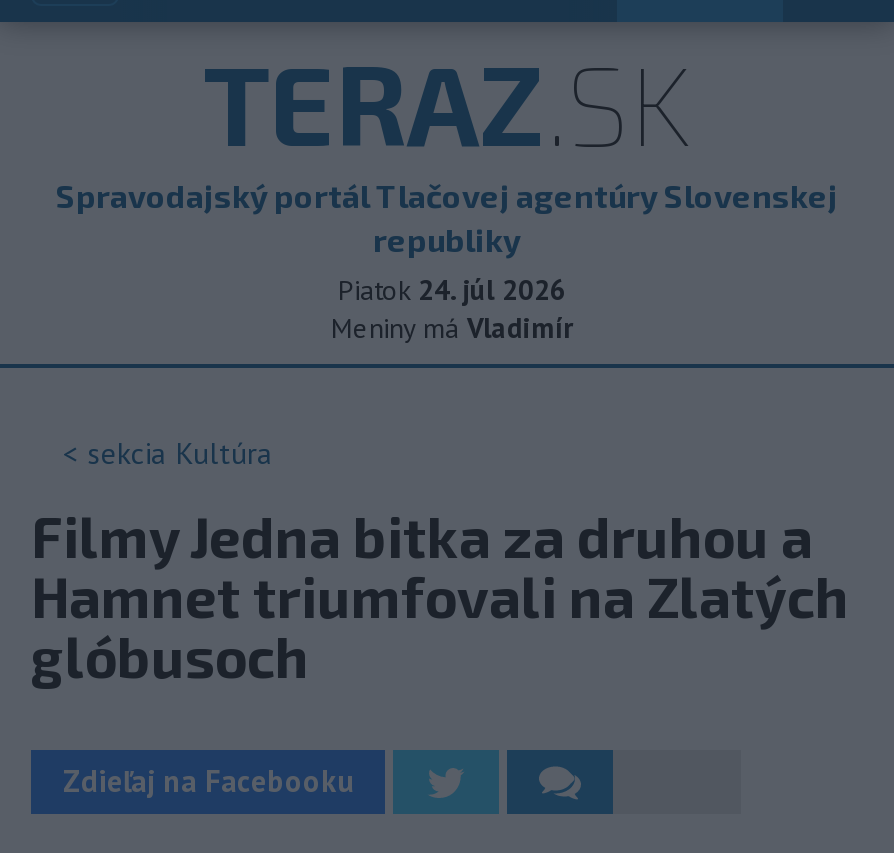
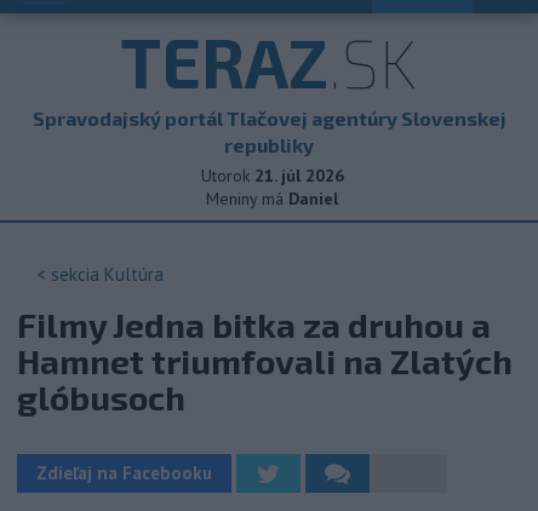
[338,272,566,308] Piatok 24. júl 2026 -> [201,165,344,186] Utorok 21. júl 2026
[331,310,573,346] Meniny má Vladimír -> [206,188,338,209] Meniny má Daniel

